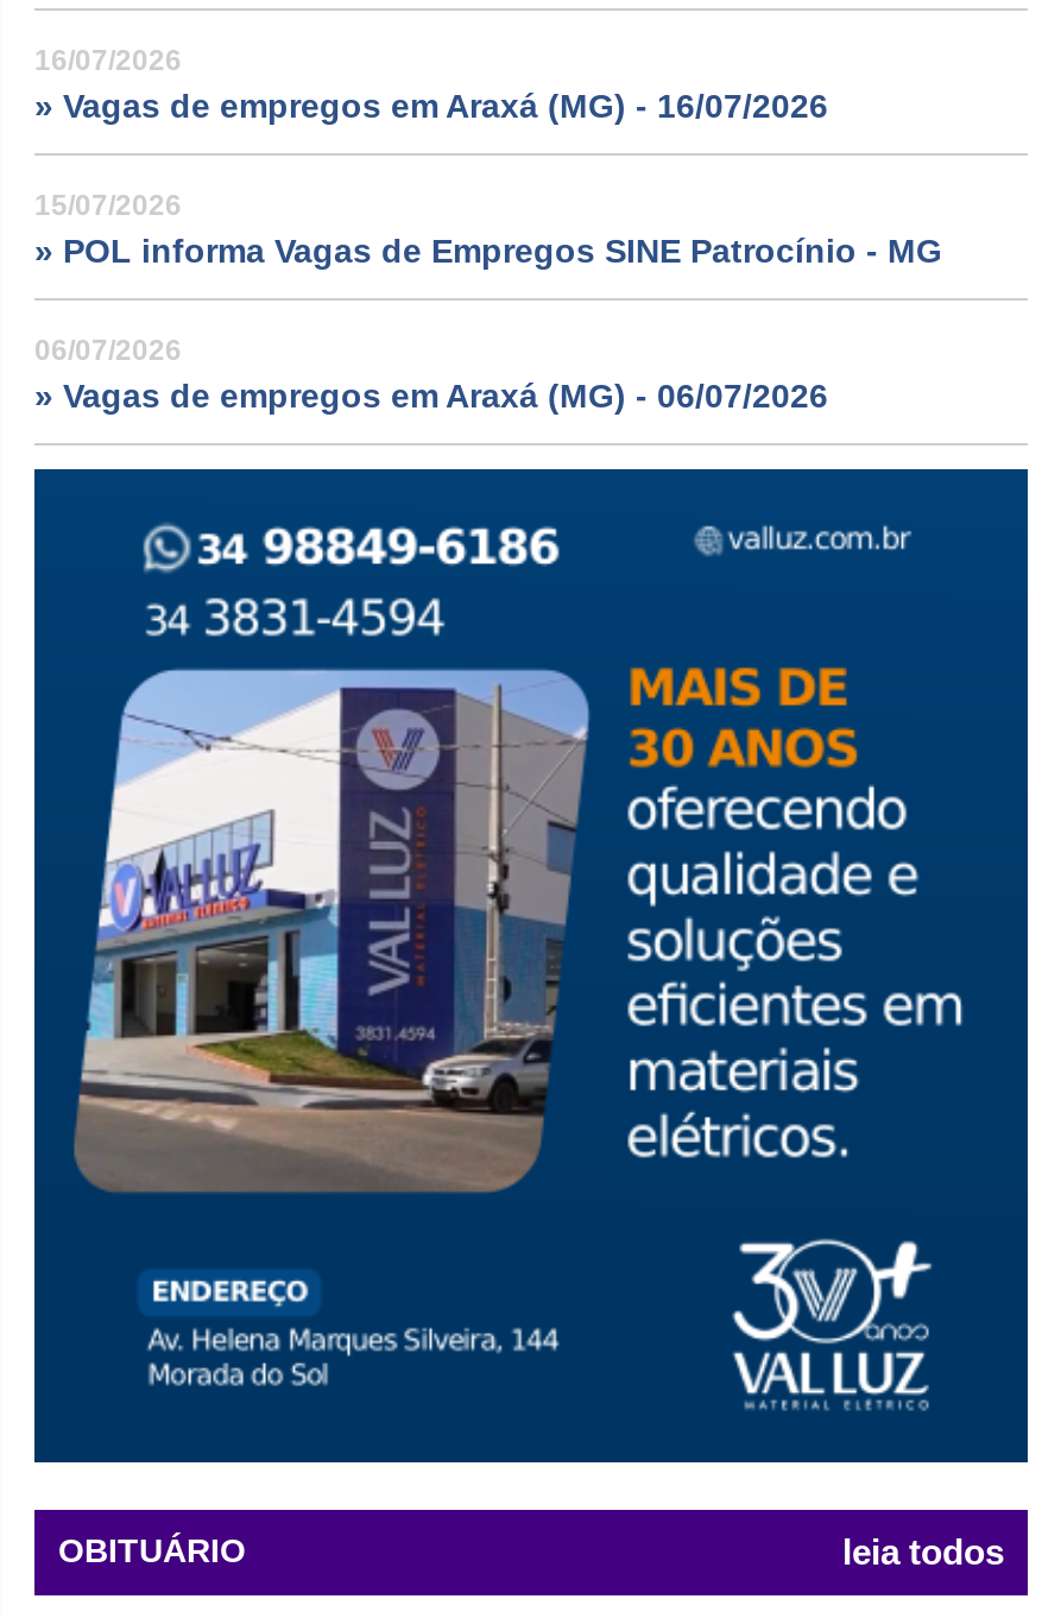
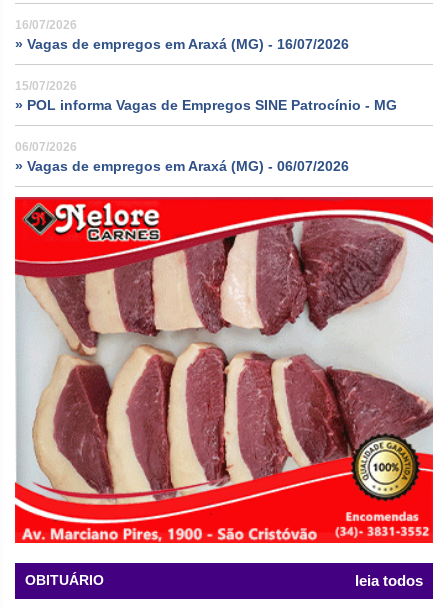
[32,467,1030,1467] [image] -> [14,196,434,544] [image]

